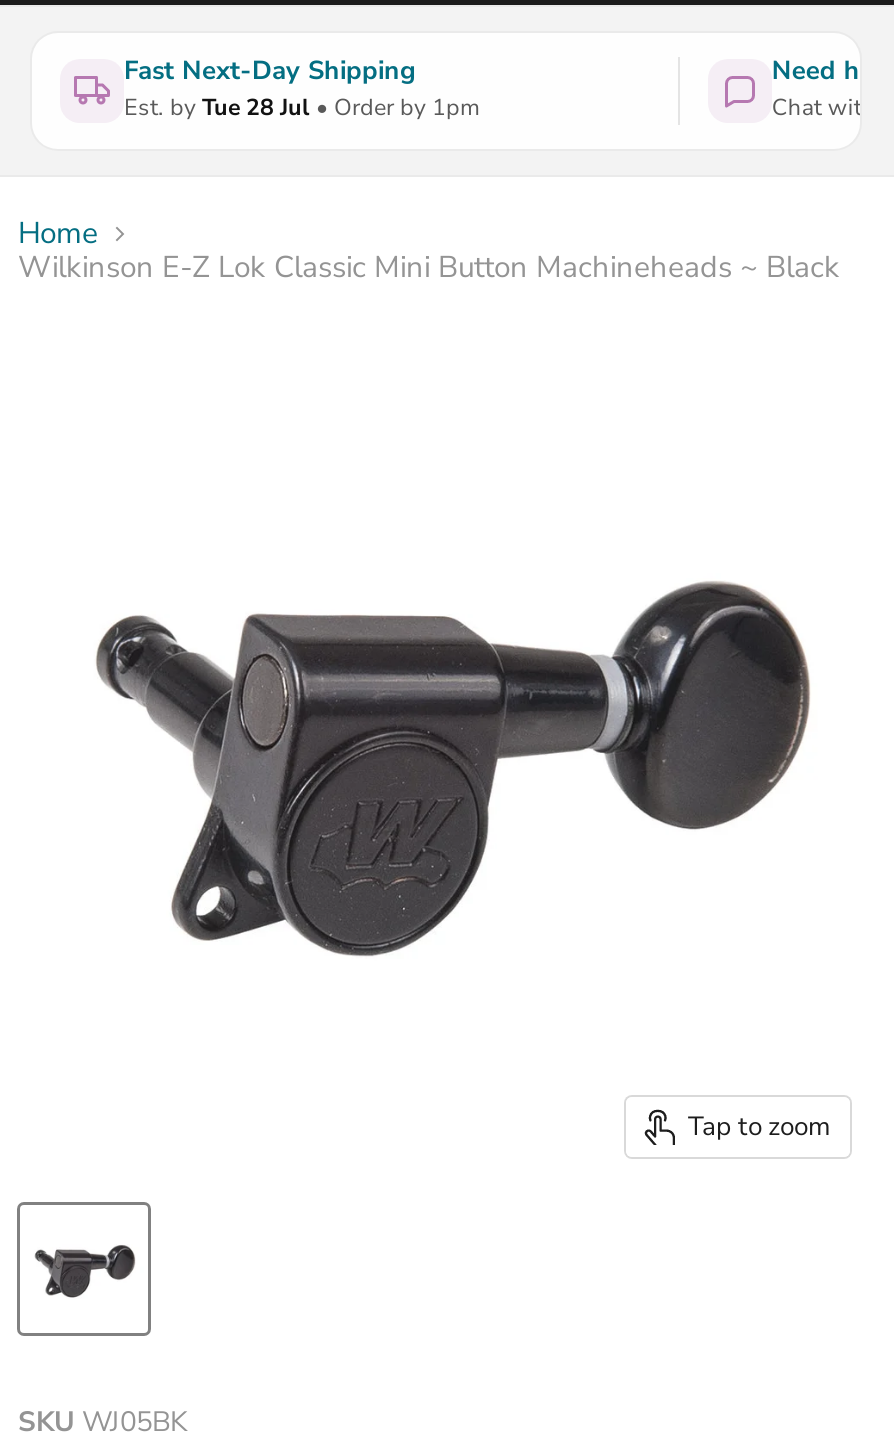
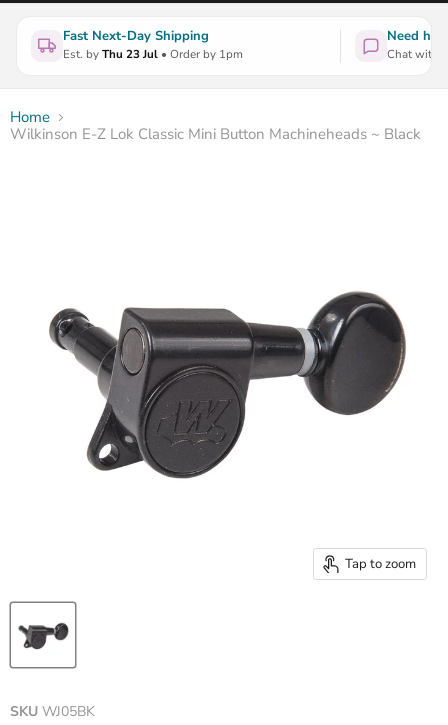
[124,91,480,123] Est. by Tue 28 Jul • Order by 1pm -> [63,46,243,62] Est. by Thu 23 Jul • Order by 1pm

